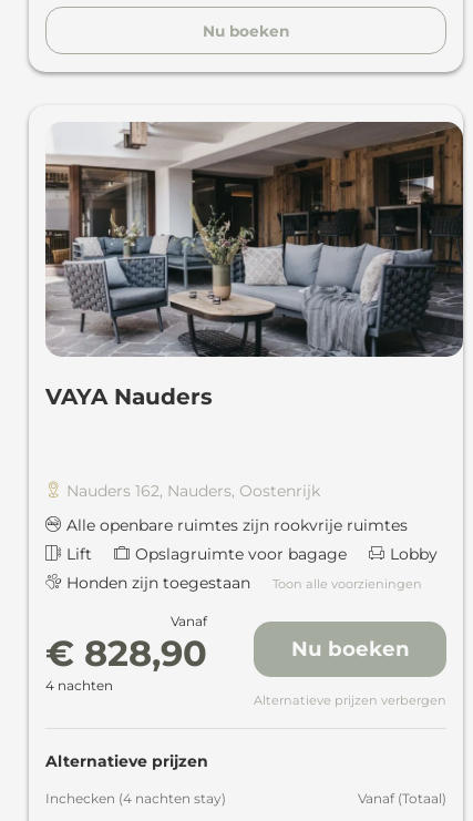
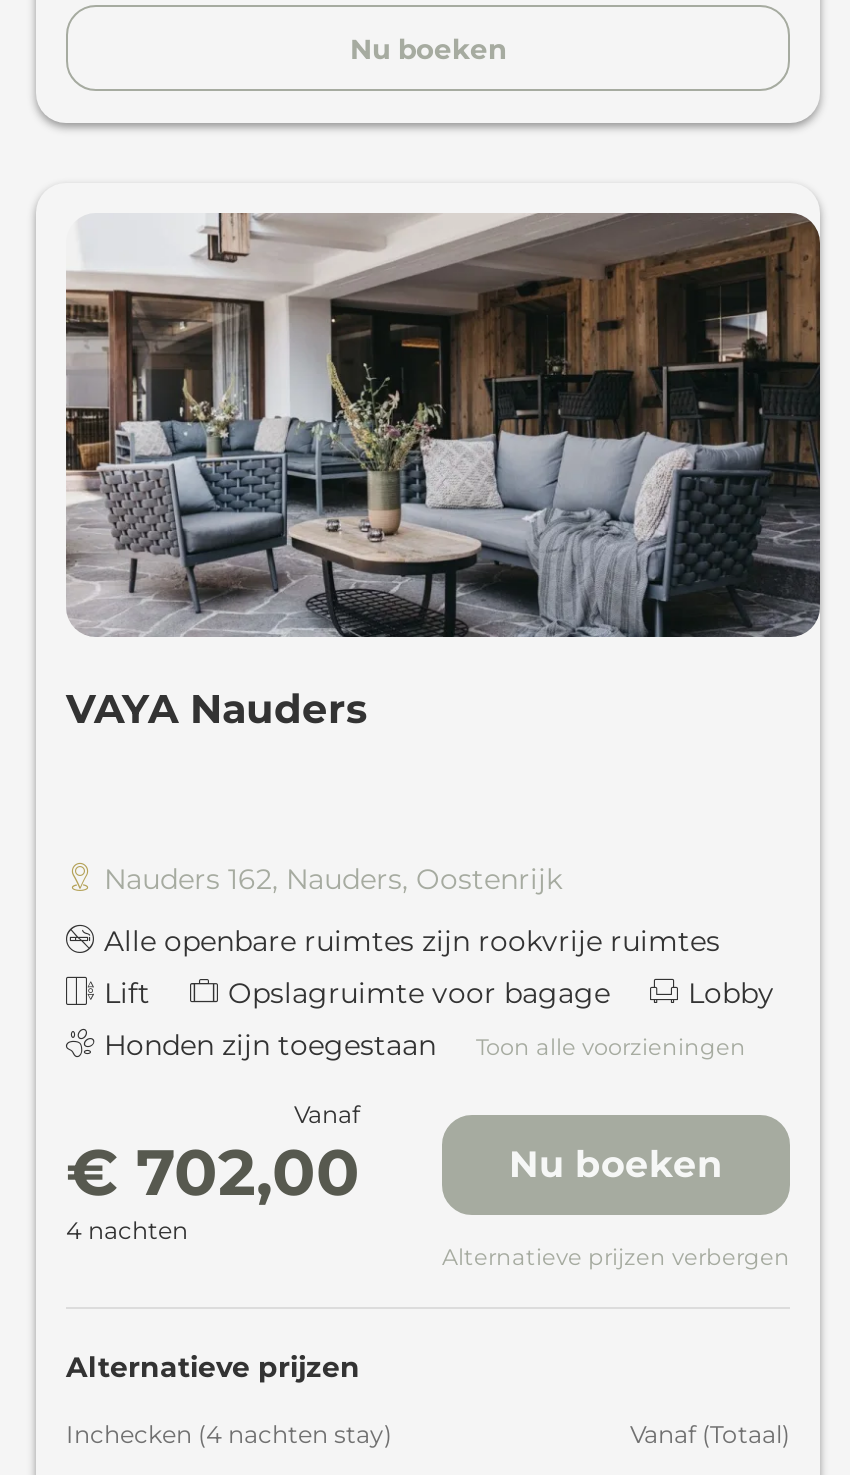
[45,631,207,675] € 828,90 -> [66,1133,360,1211] € 702,00

